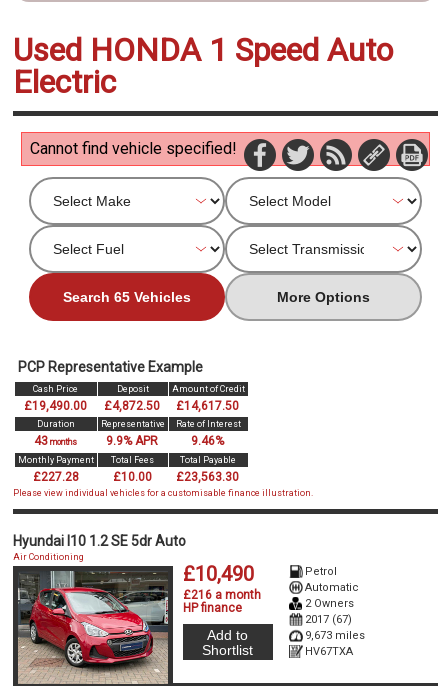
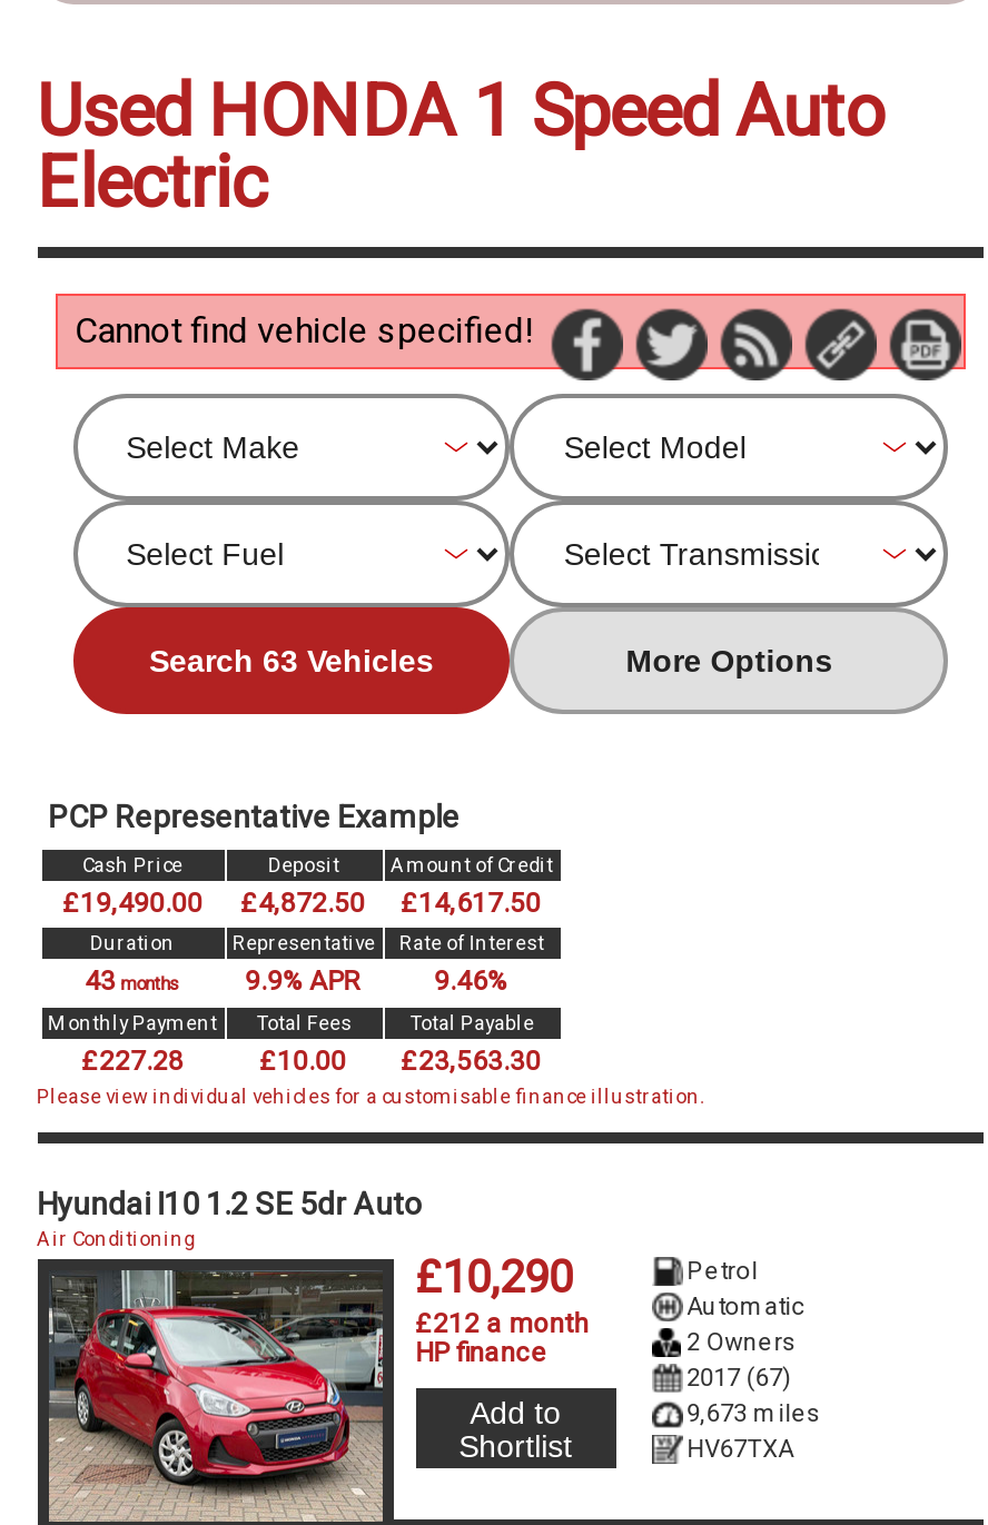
[63,289,191,305] Search 65 Vehicles -> [149,643,434,679] Search 63 Vehicles
[183,562,254,586] £10,490 -> [415,1251,573,1305] £10,290
[183,588,261,602] £216 a month -> [415,1309,589,1340] £212 a month

